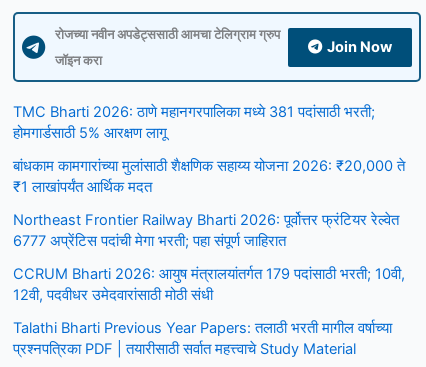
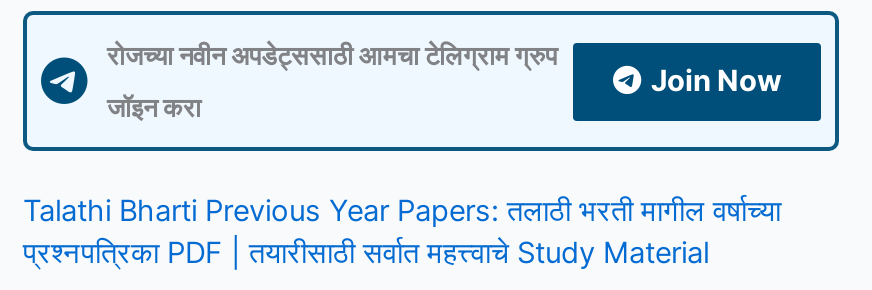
[13,103,405,304] TMC Bharti 2026: ठाणे महानगरपालिका मध्ये 381 पदांसाठी भरती; | होमगार्डसाठी 5% आरक्षण लागू | बांधकाम कामगारांच्या मुलांसाठी शैक्षणिक सहाय्य योजना 2026: ₹20,000 ते | ₹1 लाखांपर्यंत आर्थिक मदत | Northeast Frontier Railway Bharti 2026: पूर्वोत्तर फ्रंटियर रेल्वेत | 6777 अप्रेंटिस पदांची मेगा भरती; पहा संपूर्ण जाहिरात | CCRUM Bharti 2026: आयुष मंत्रालयांतर्गत 179 पदांसाठी भरती; 10वी, | 12वी, पदवीधर उमेदवारांसाठी मोठी संधी -> none

